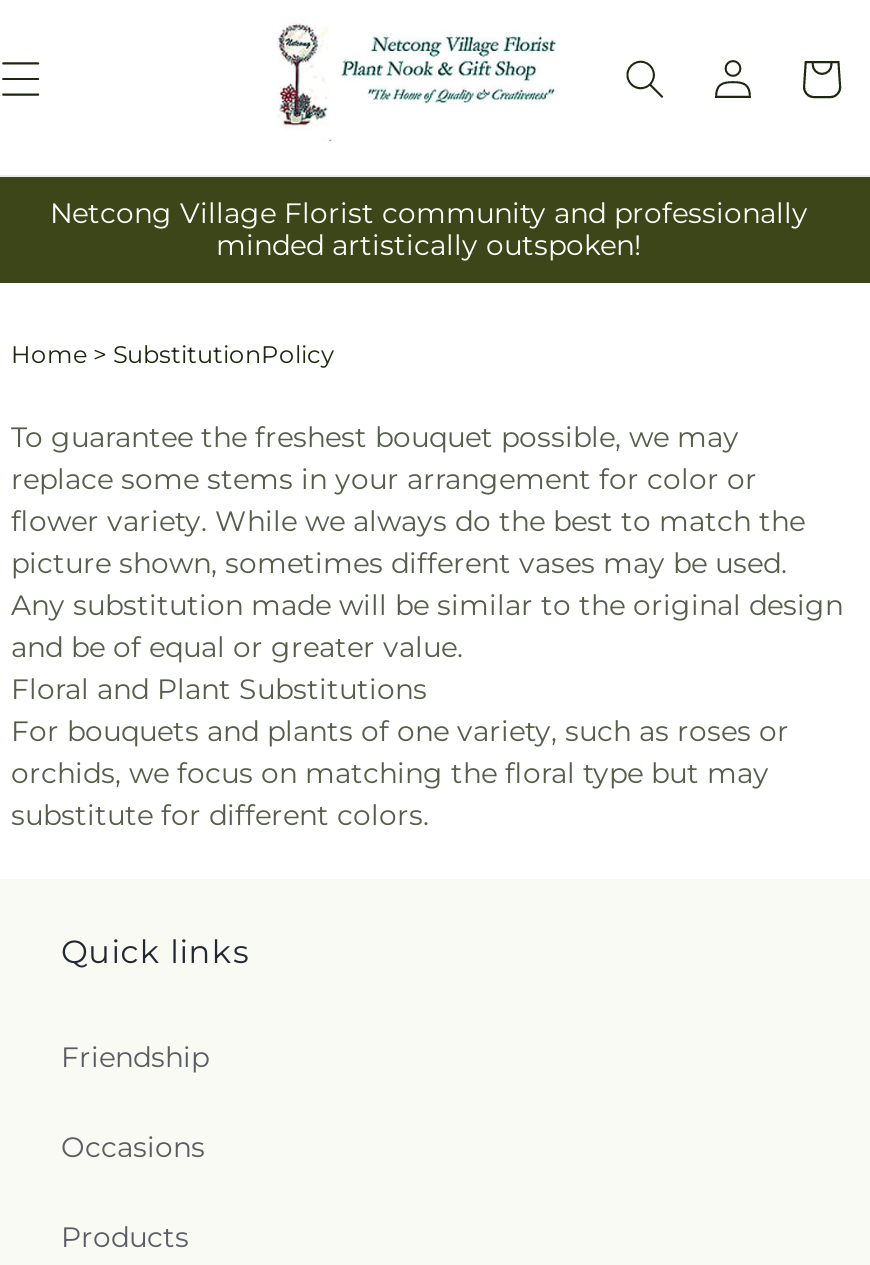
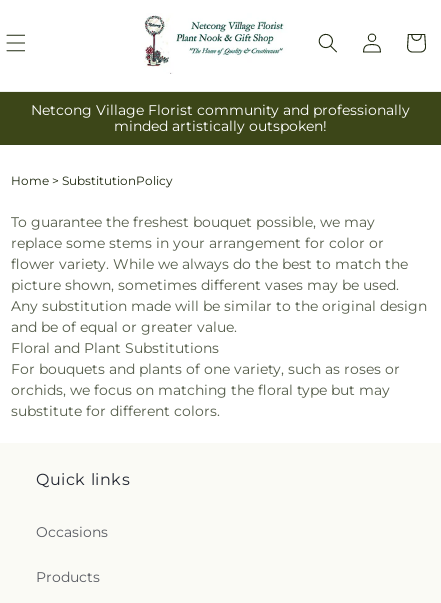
[61,1039,209,1075] Friendship -> none

